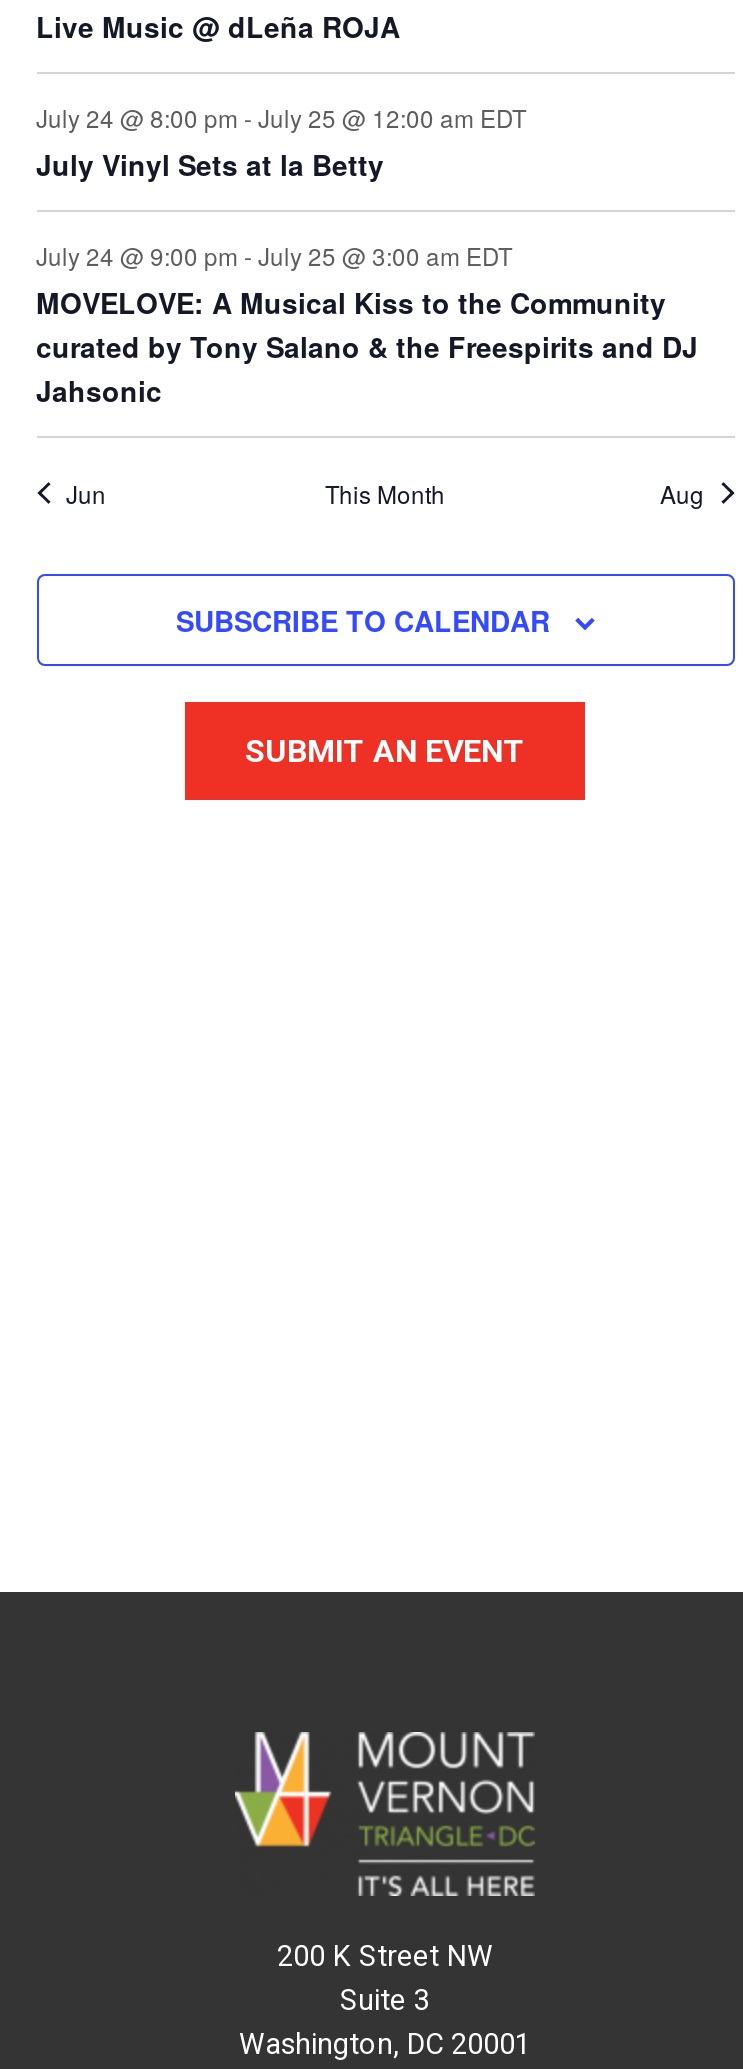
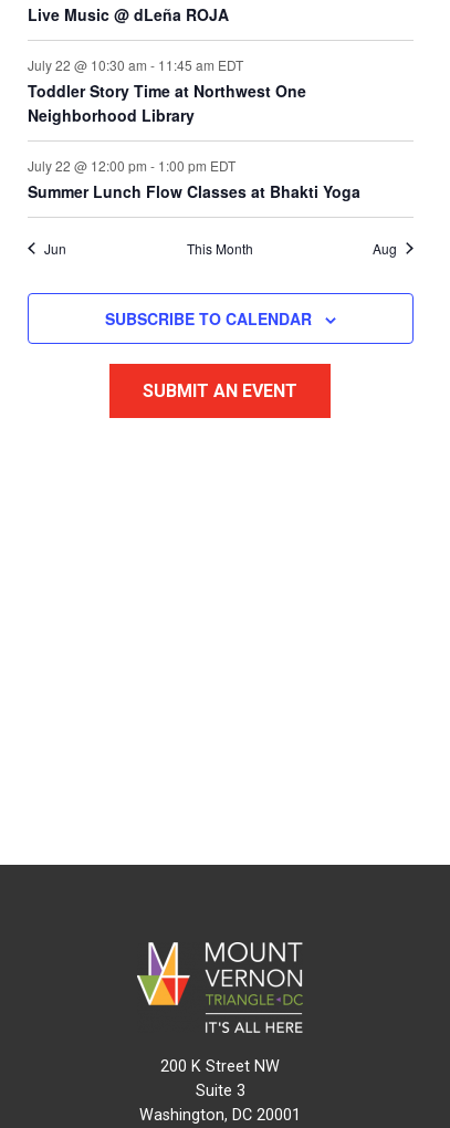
[36,99,526,183] July 24 @ 8:00 pm - July 25 @ 12:00 am EDT | July Vinyl Sets at la Betty -> [27,55,306,126] July 22 @ 10:30 am - 11:45 am EDT | Toddler Story Time at Northwest One | Neighborhood Library
[36,237,698,409] July 24 @ 9:00 pm - July 25 @ 3:00 am EDT | MOVELOVE: A Musical Kiss to the Community | curated by Tony Salano & the Freespirits and DJ | Jahsonic -> [27,155,360,202] July 22 @ 12:00 pm - 1:00 pm EDT | Summer Lunch Flow Classes at Bhakti Yoga

